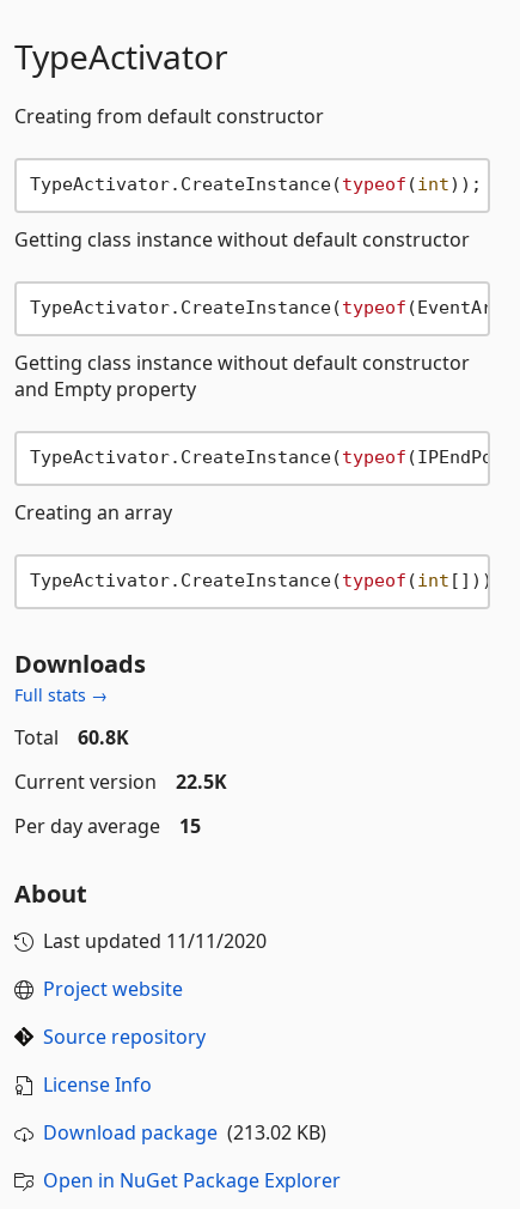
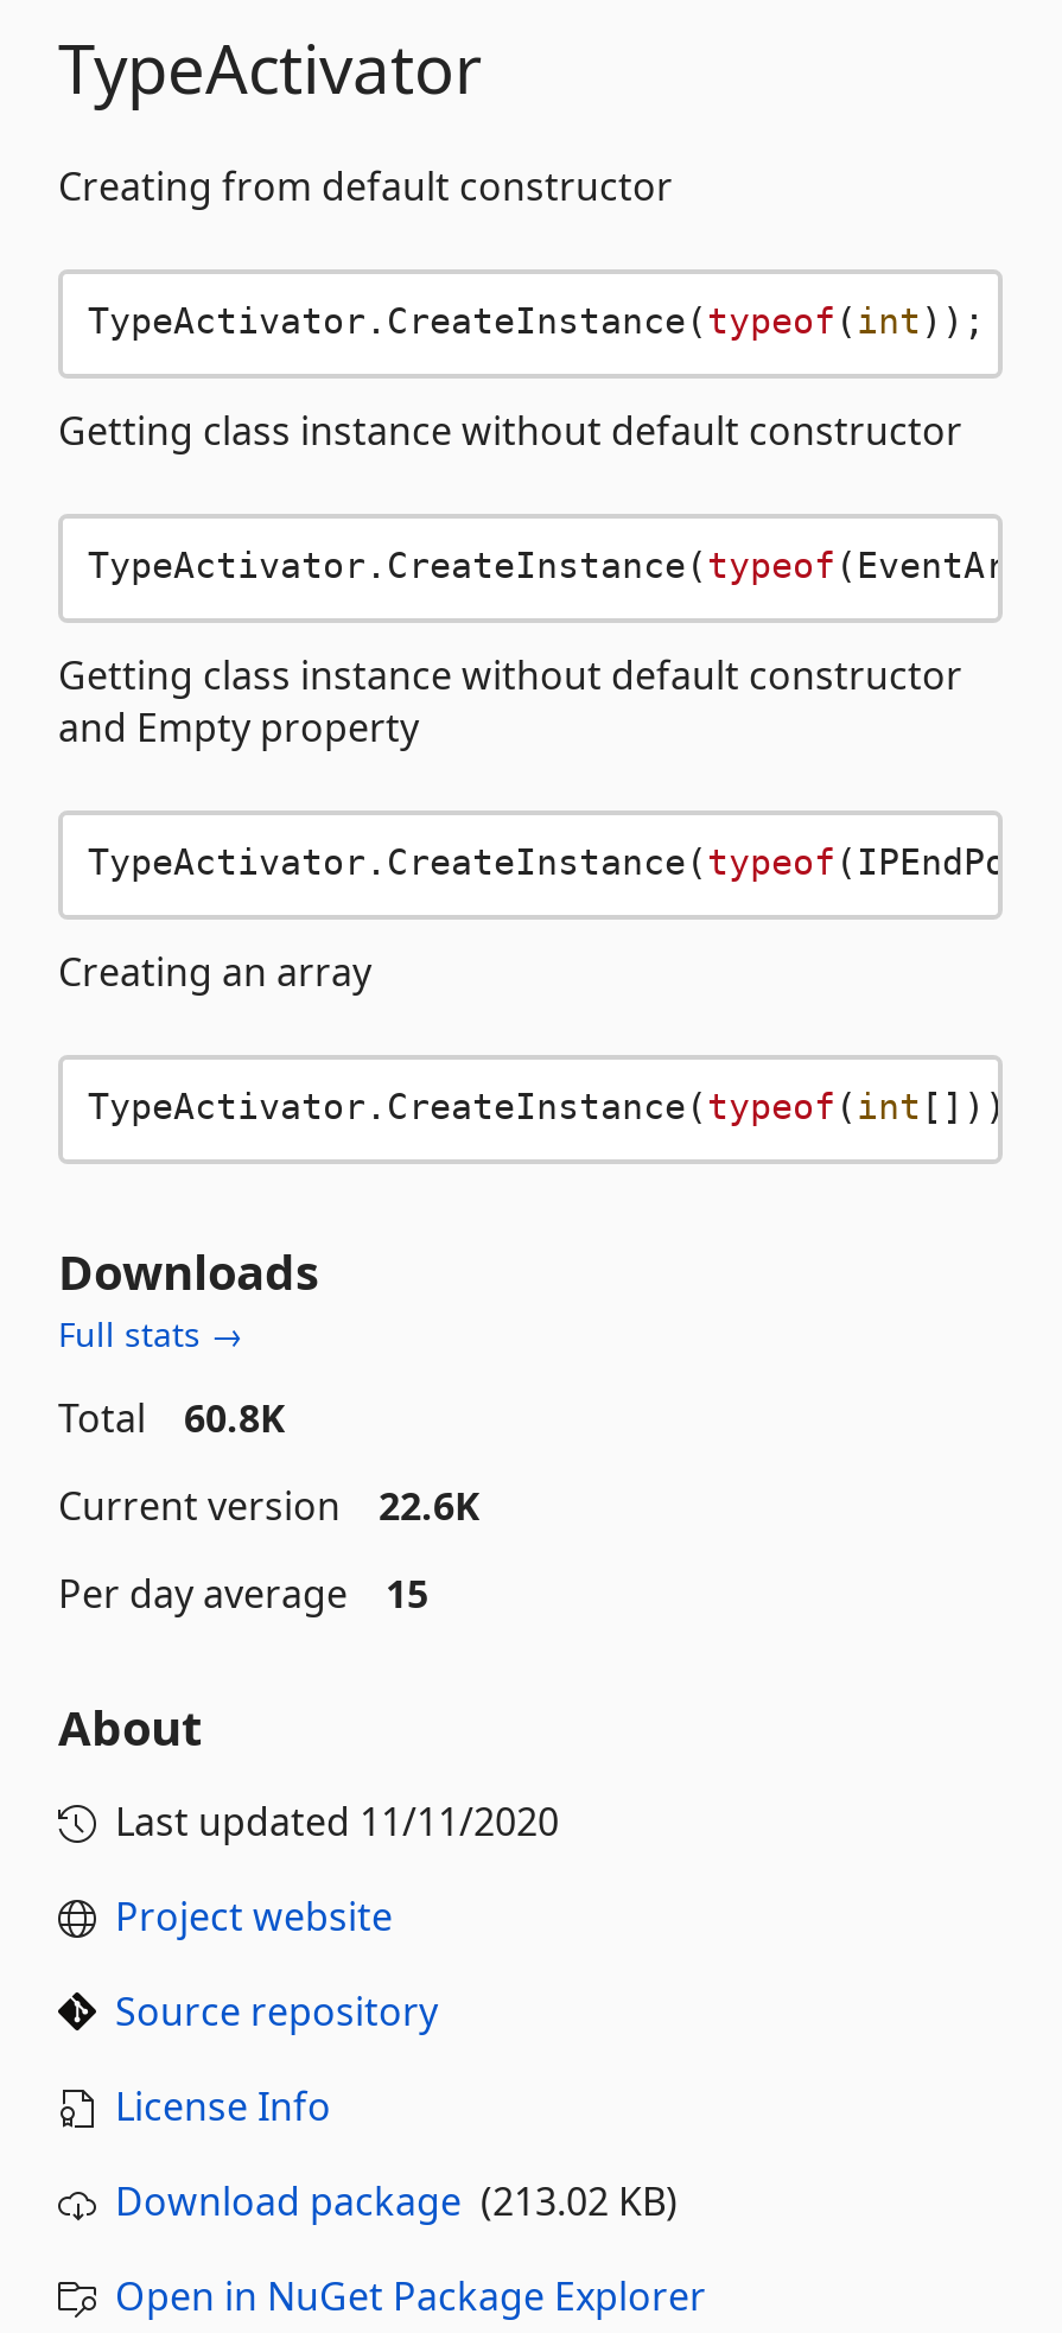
[14,768,227,794] Current version 22.5K -> [58,1479,481,1531] Current version 22.6K

